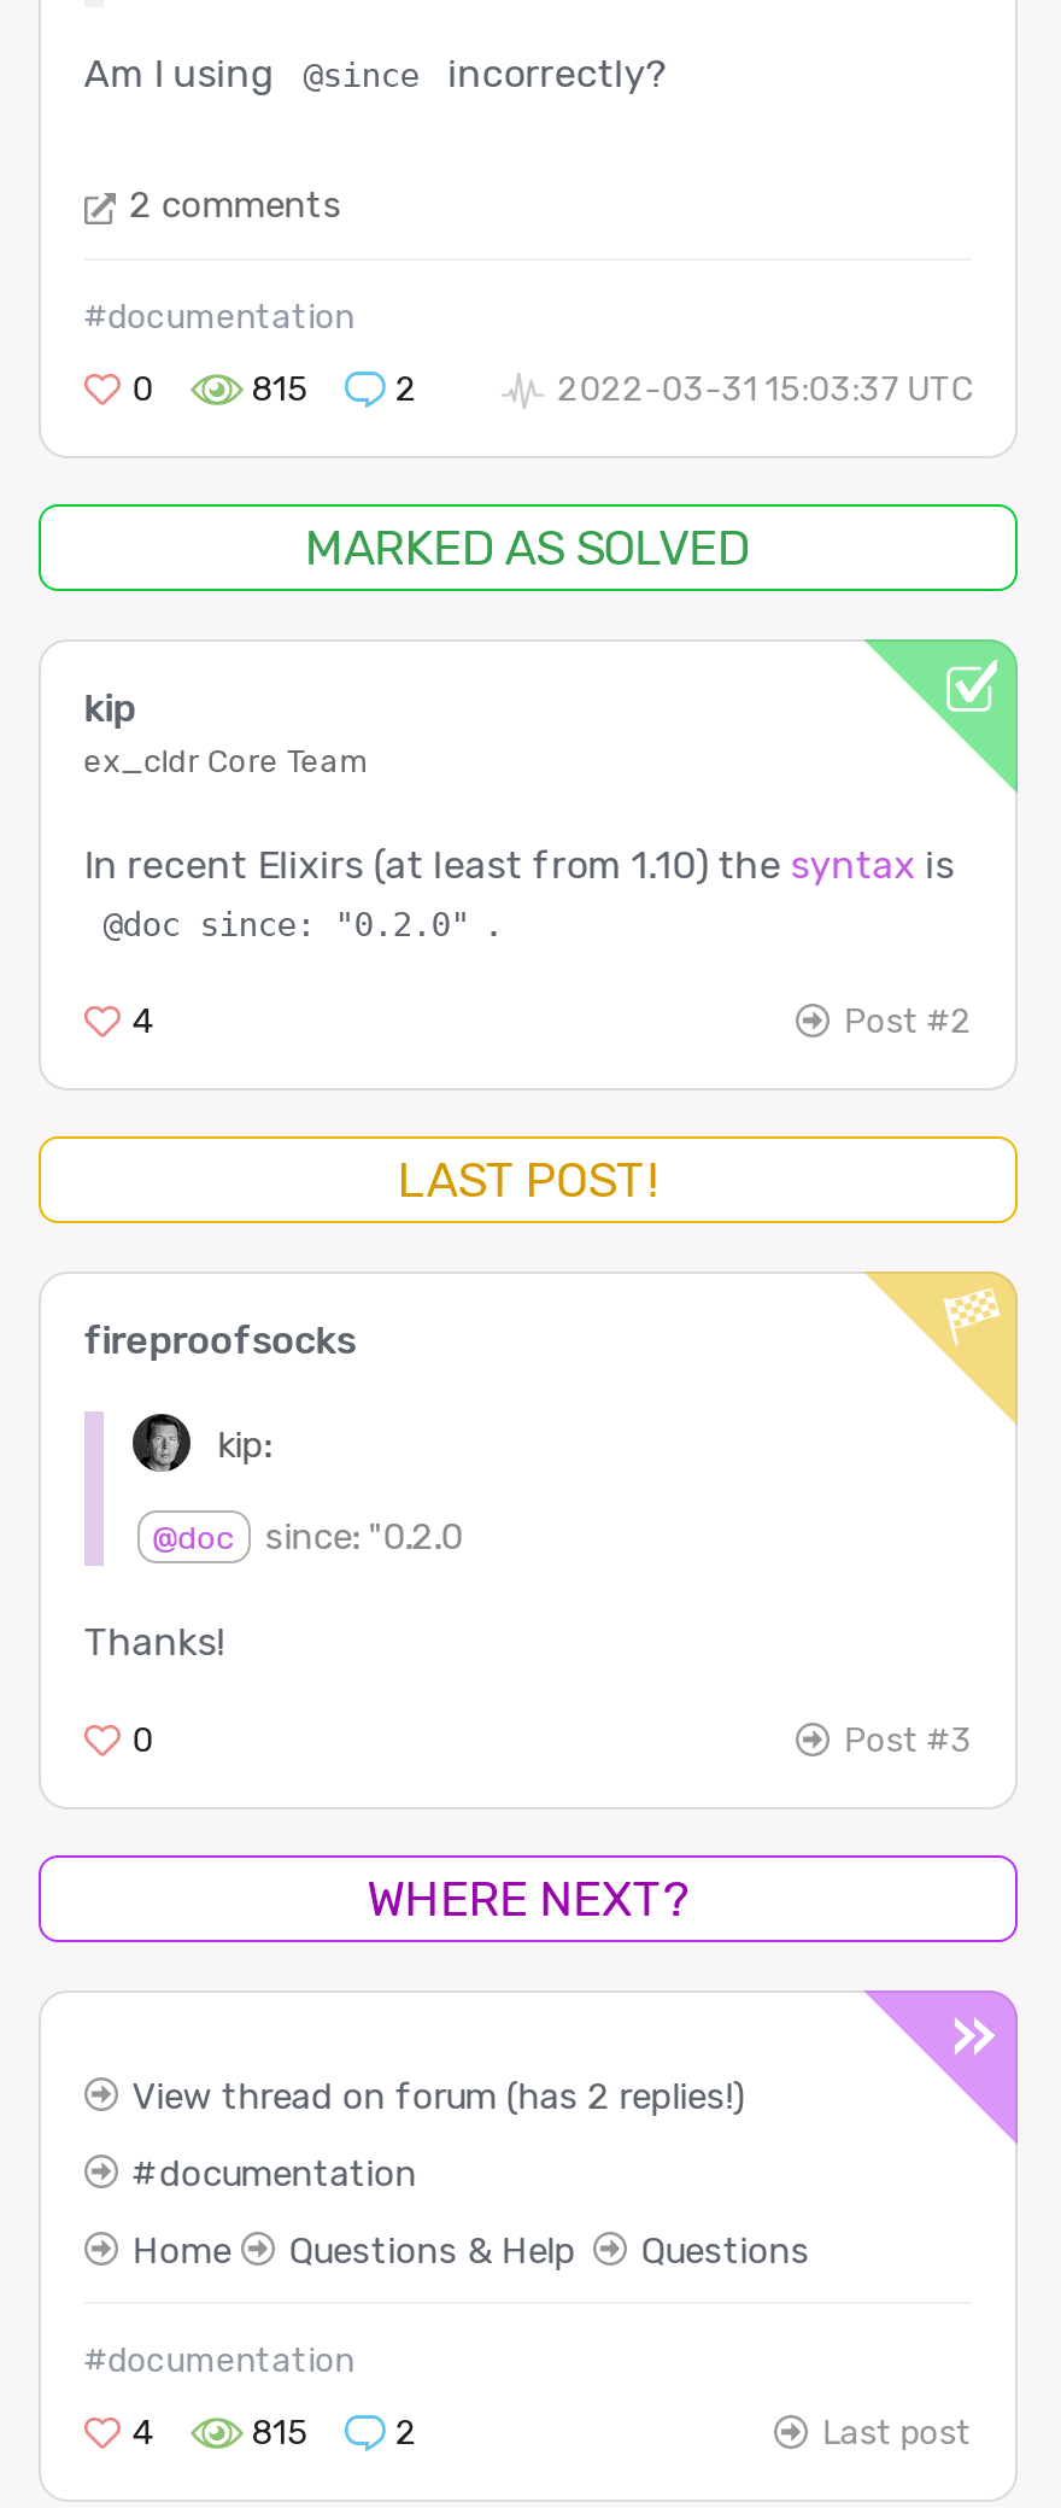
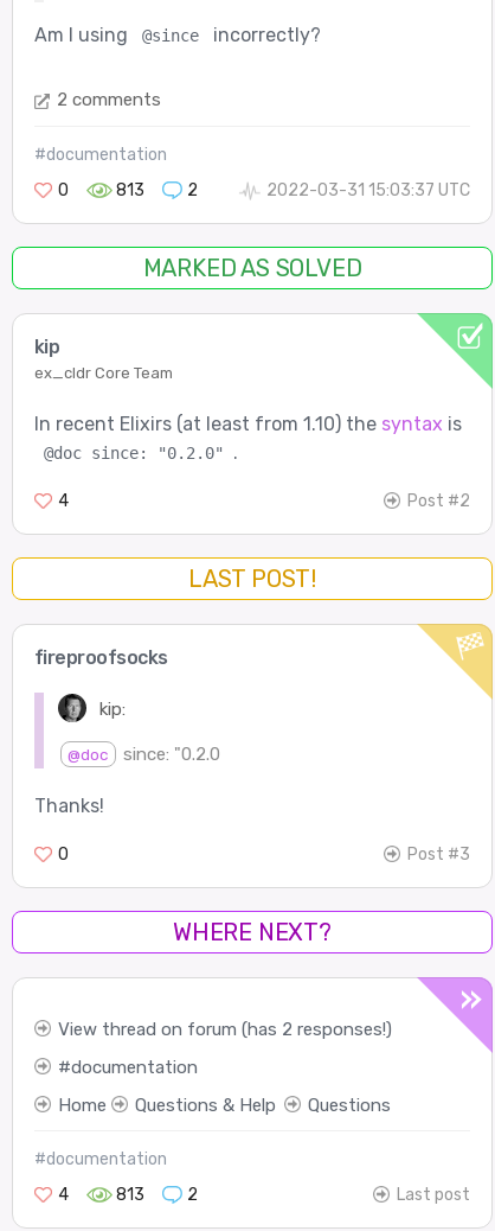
[251,370,309,411] 815 -> [116,180,144,201] 813
[132,2075,745,2118] View thread on forum (has 2 replies!) -> [58,1019,392,1040] View thread on forum (has 2 responses!)
[251,2413,309,2454] 815 -> [116,1185,144,1205] 813

